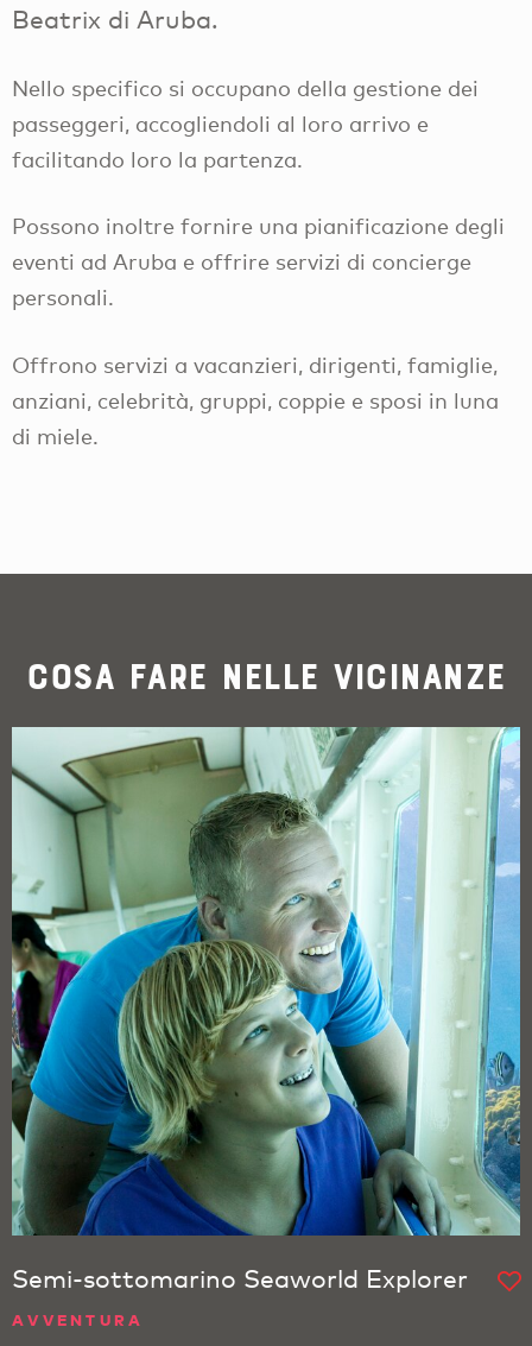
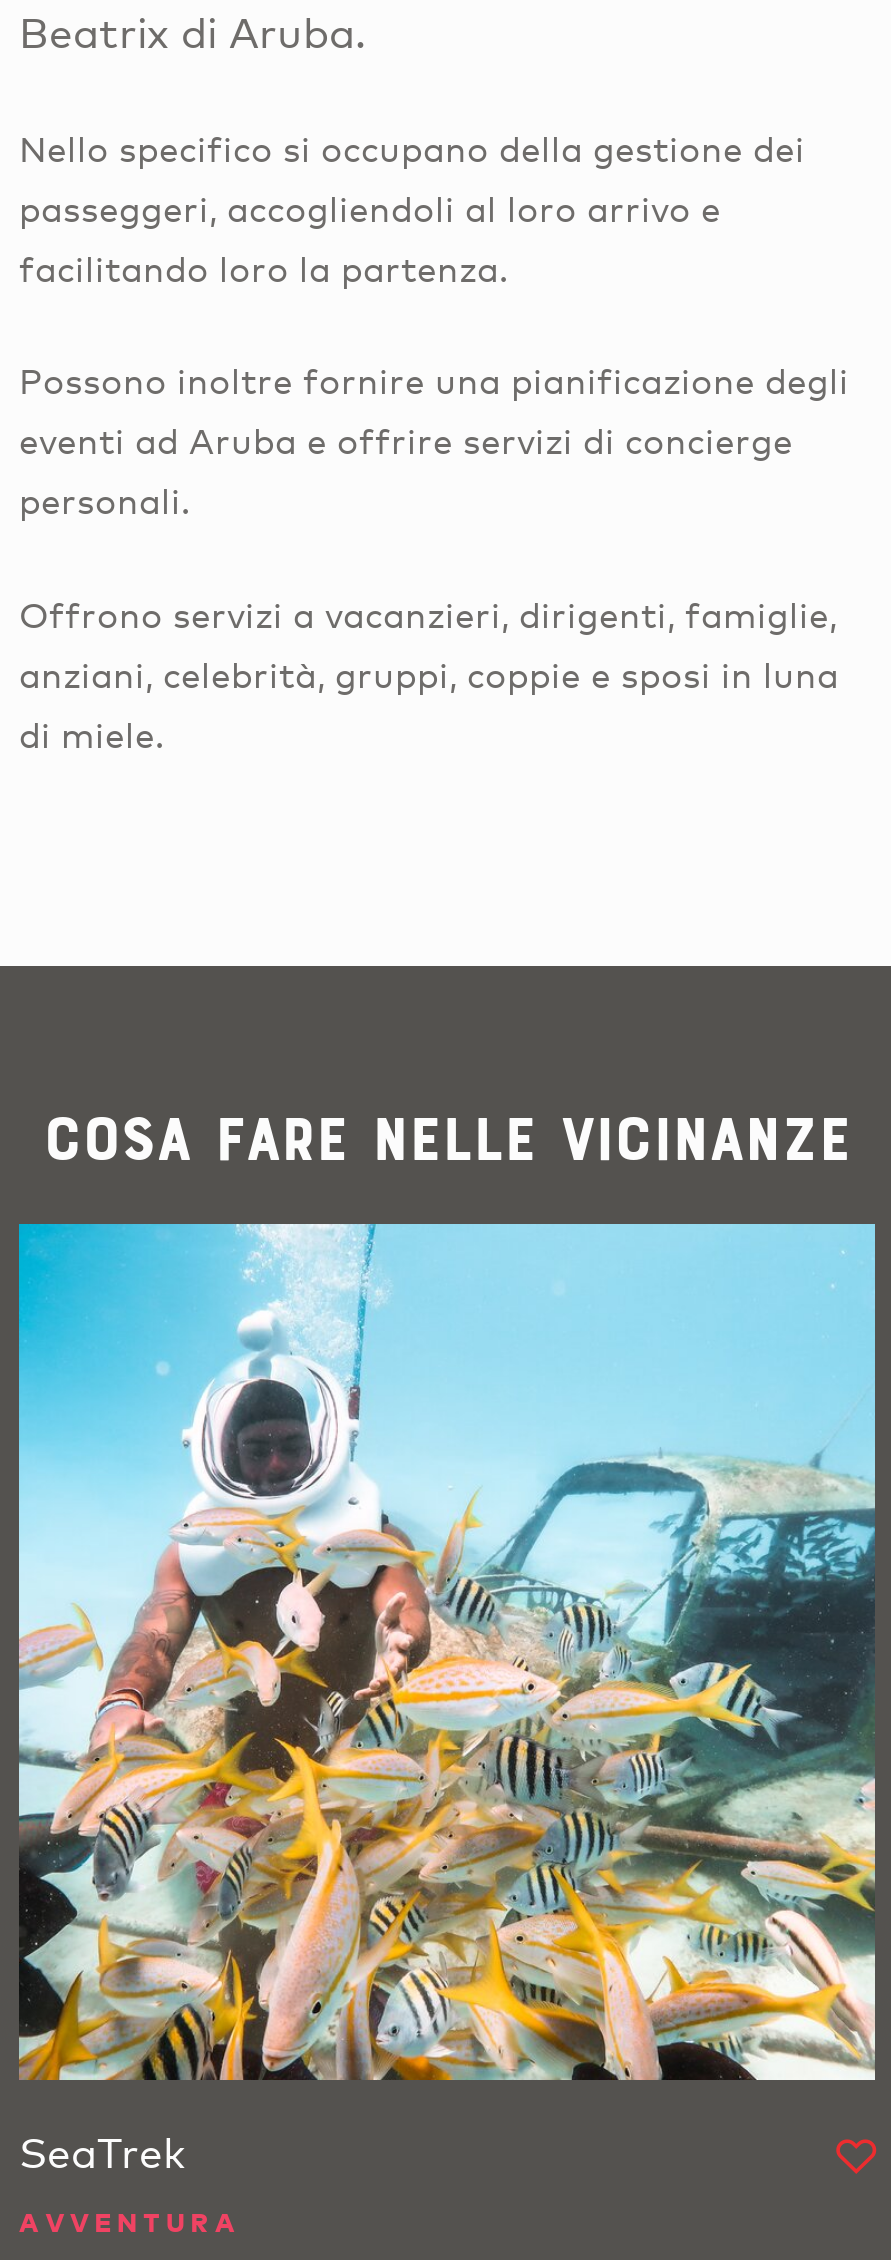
[11,726,521,1294] [image] | Semi-sottomarino Seaworld Explorer -> [17,1222,877,2178] [image] | SeaTrek

